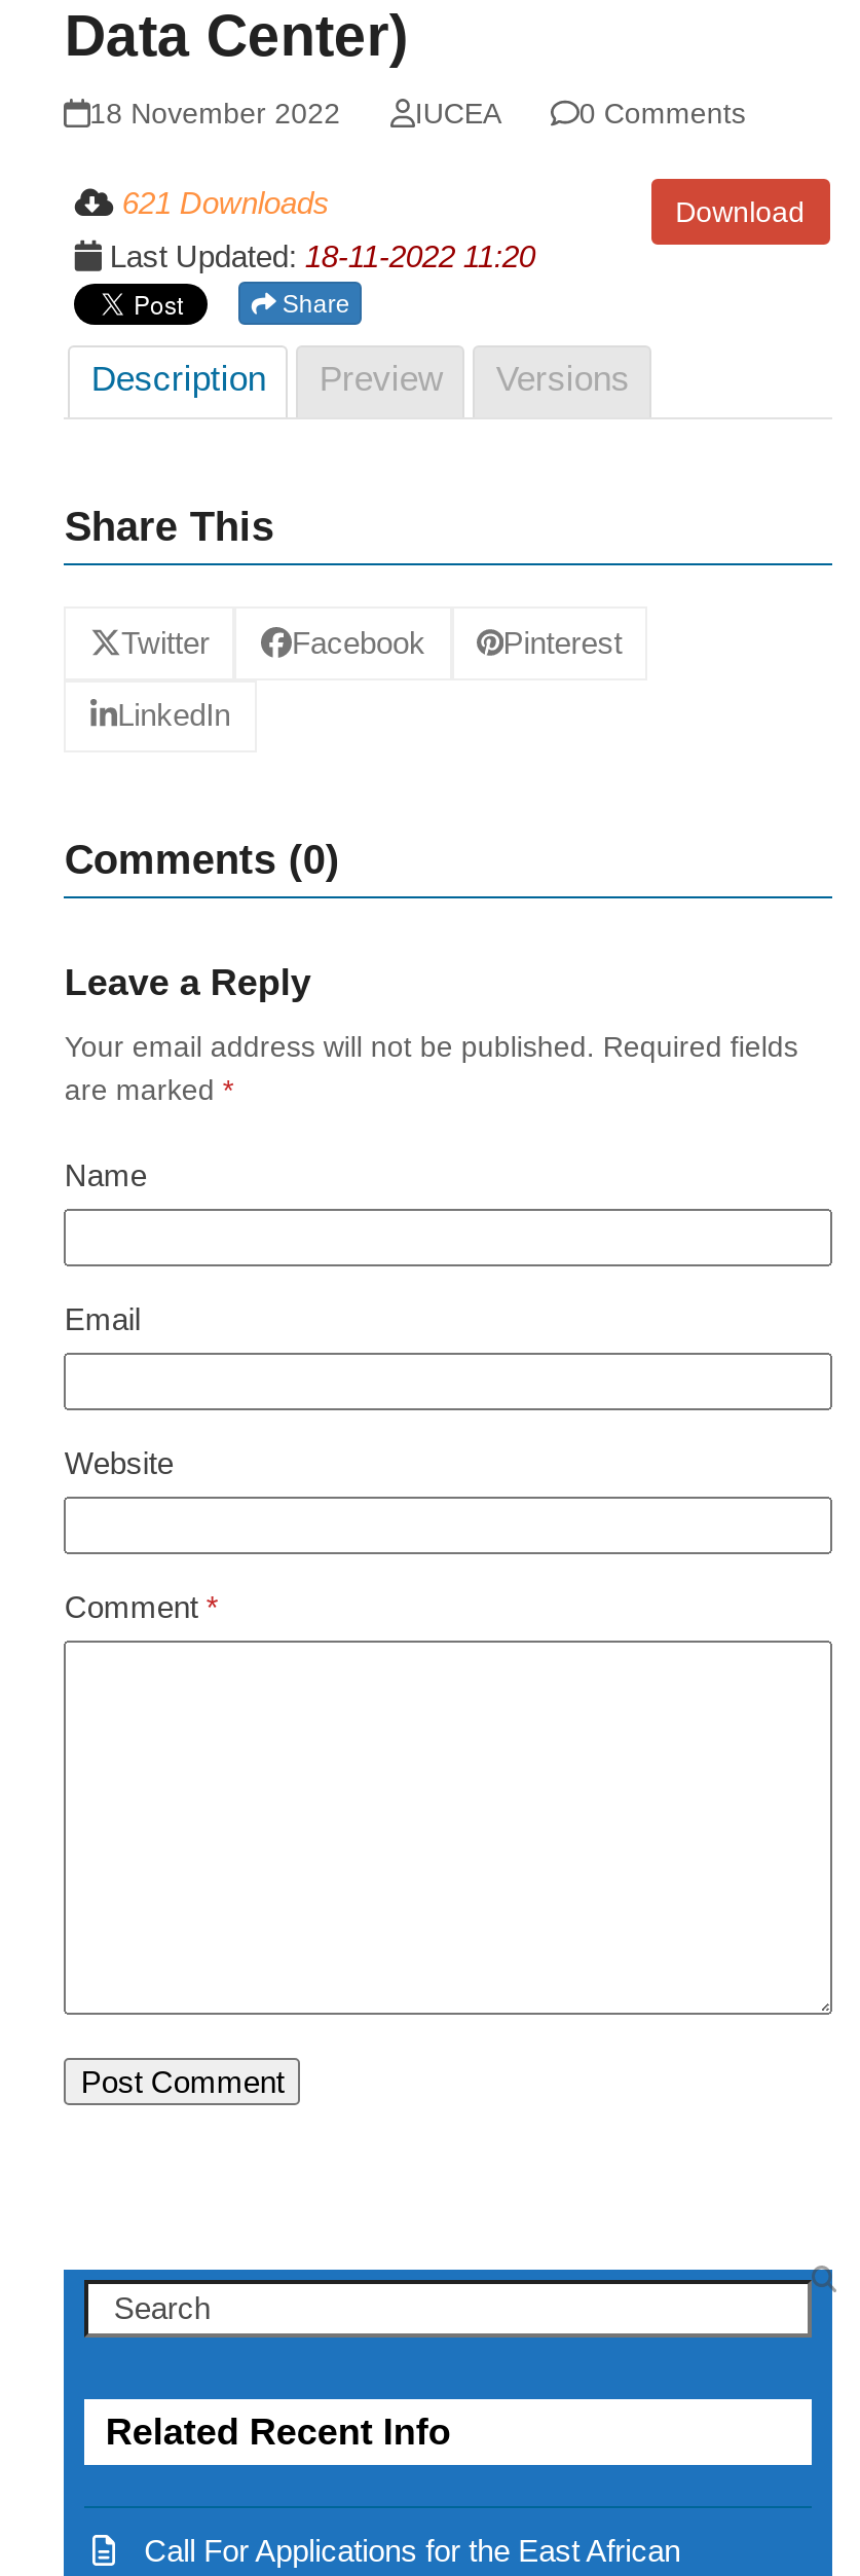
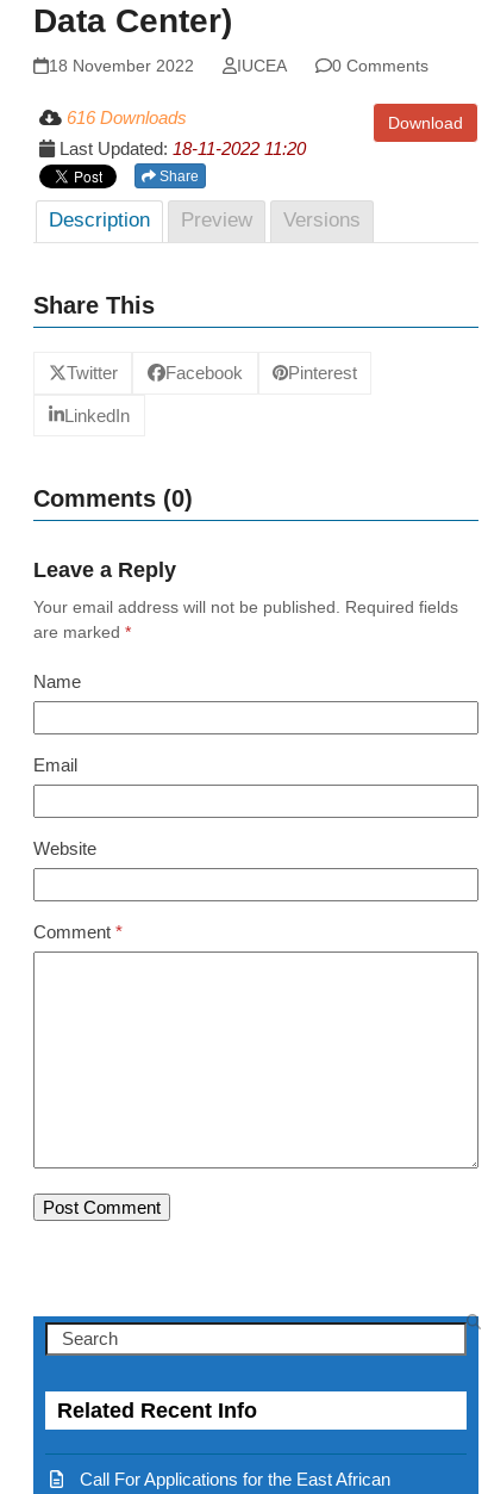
[122,186,330,221] 621 Downloads -> [67,108,187,128] 616 Downloads

